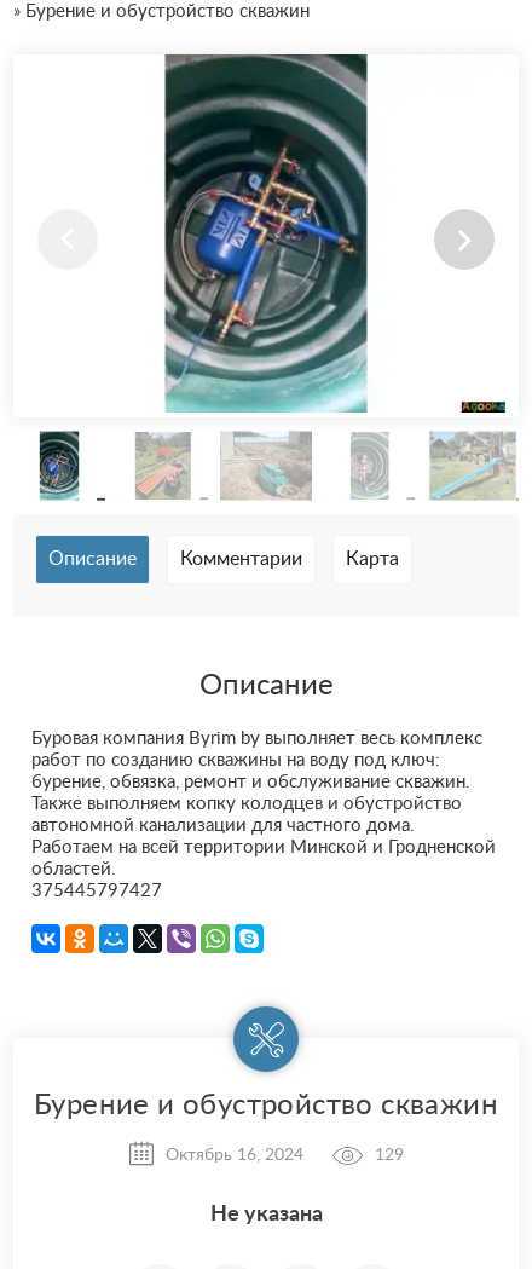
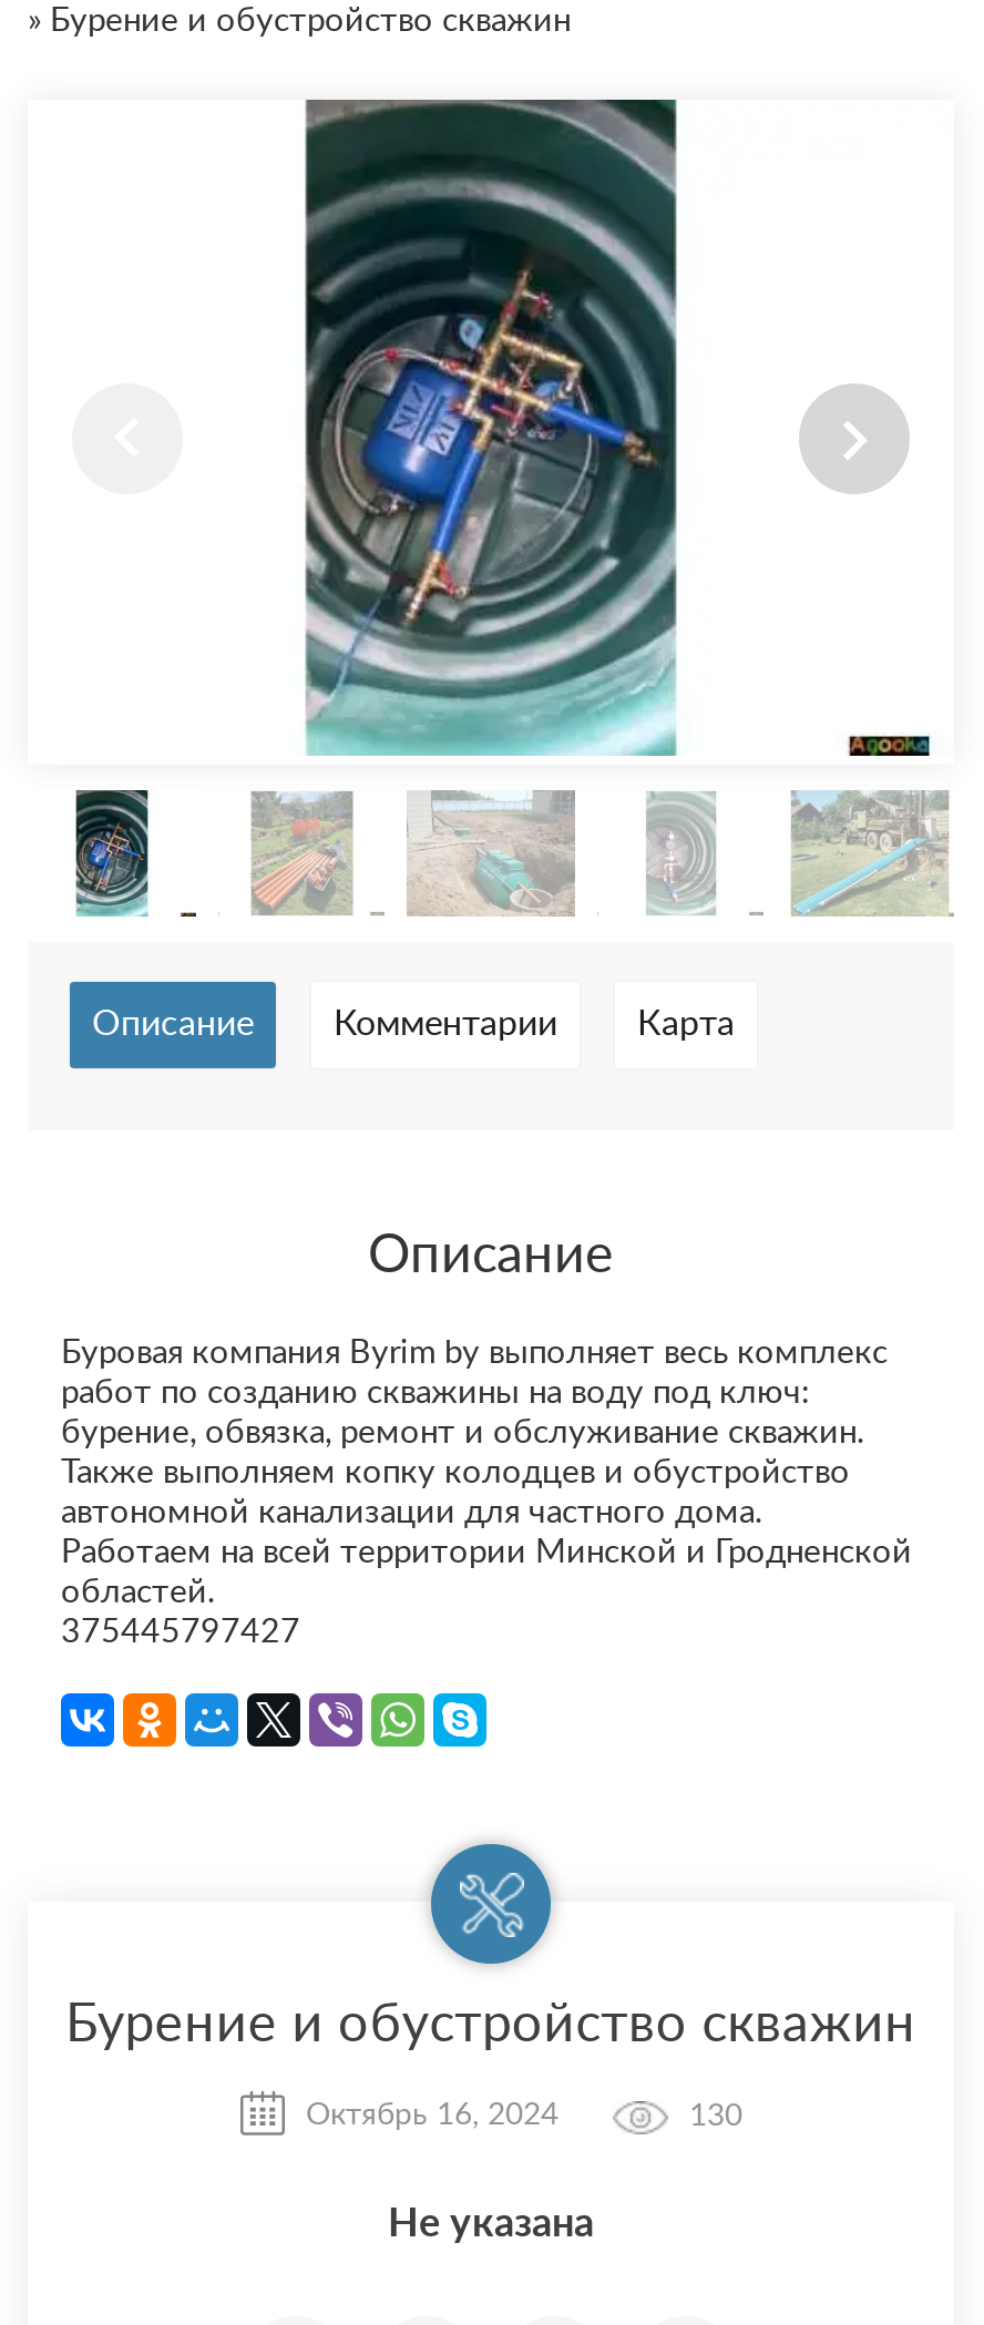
[374,1147,403,1164] 129 -> [689,2101,742,2132] 130

